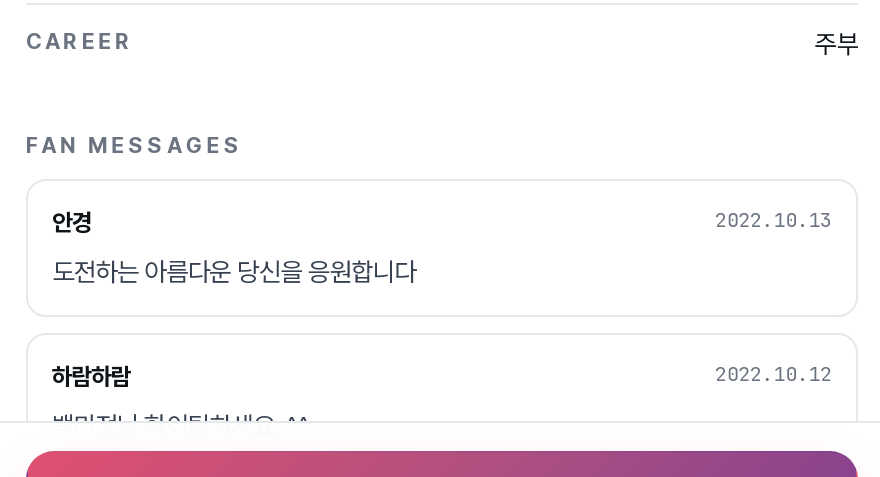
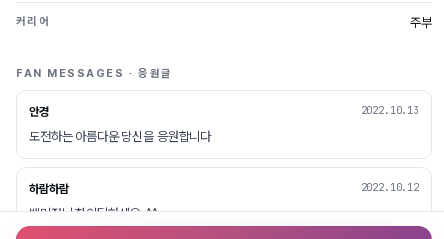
[26,29,134,55] CAREER -> [16,15,50,28] 커리어
[26,132,243,158] FAN MESSAGES -> [16,67,173,80] FAN MESSAGES · 응원글

